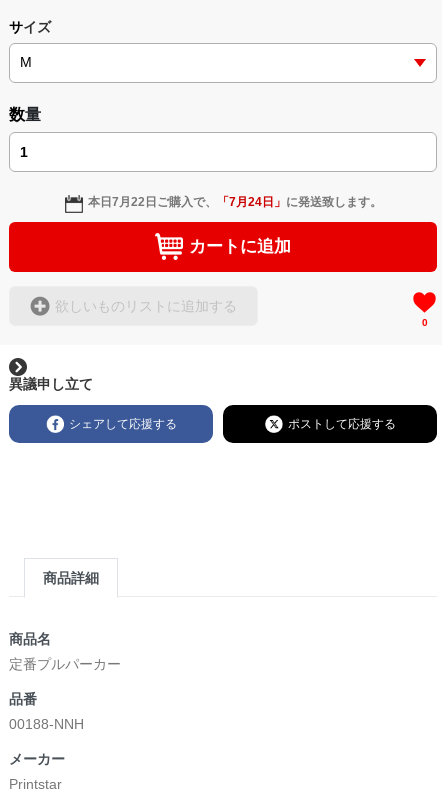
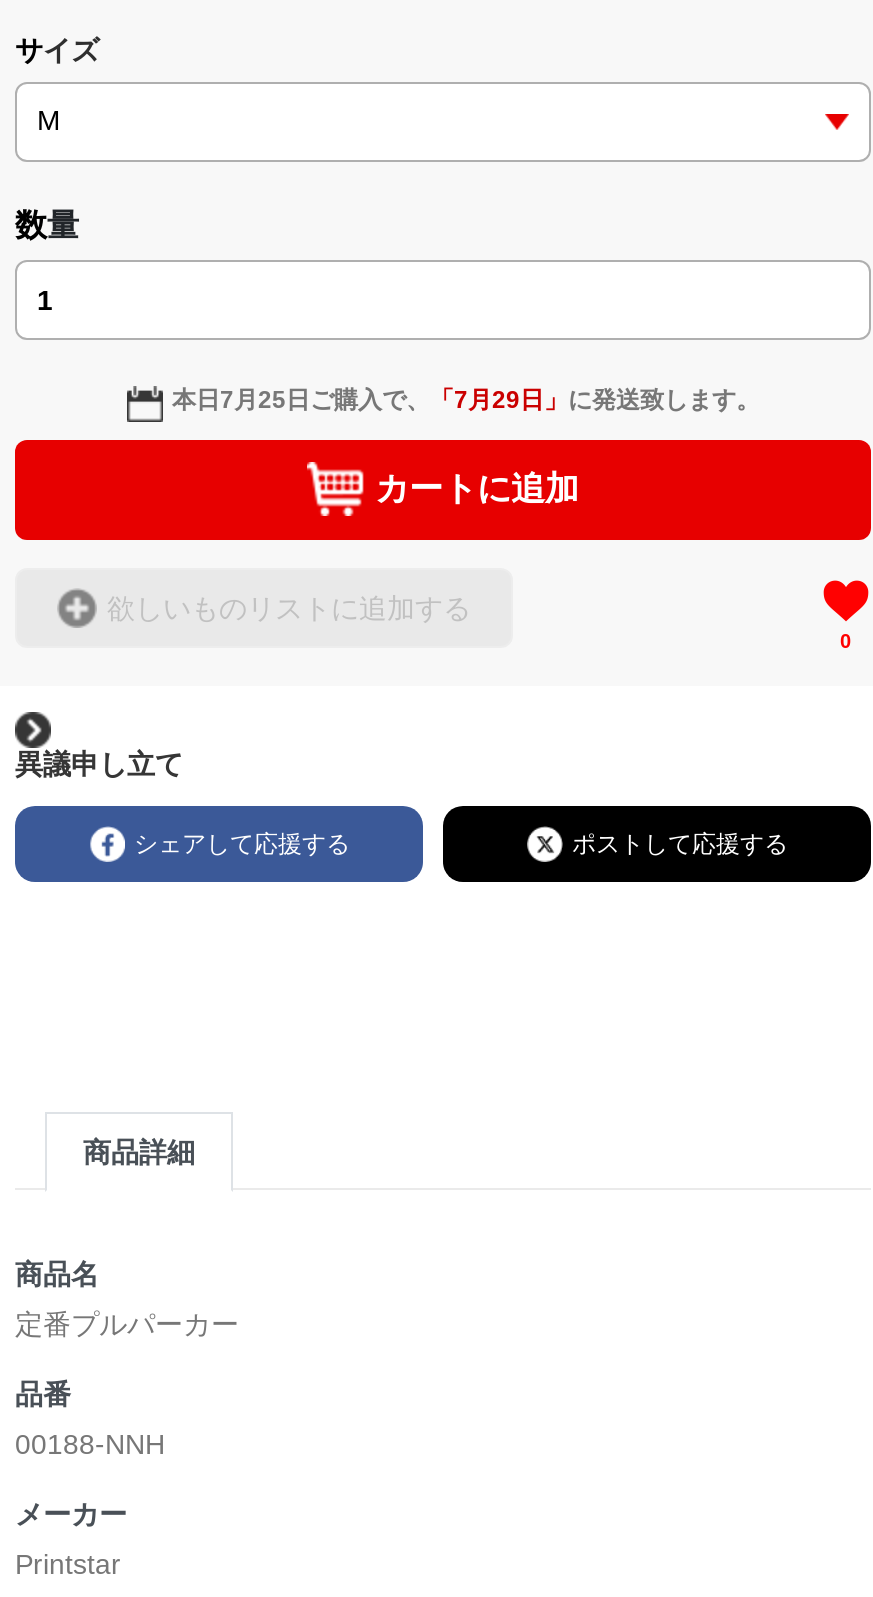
[87,195,381,209] 本日7月22日ご購入で、「7月24日」に発送致します。 -> [172,385,760,413] 本日7月25日ご購入で、「7月29日」に発送致します。

